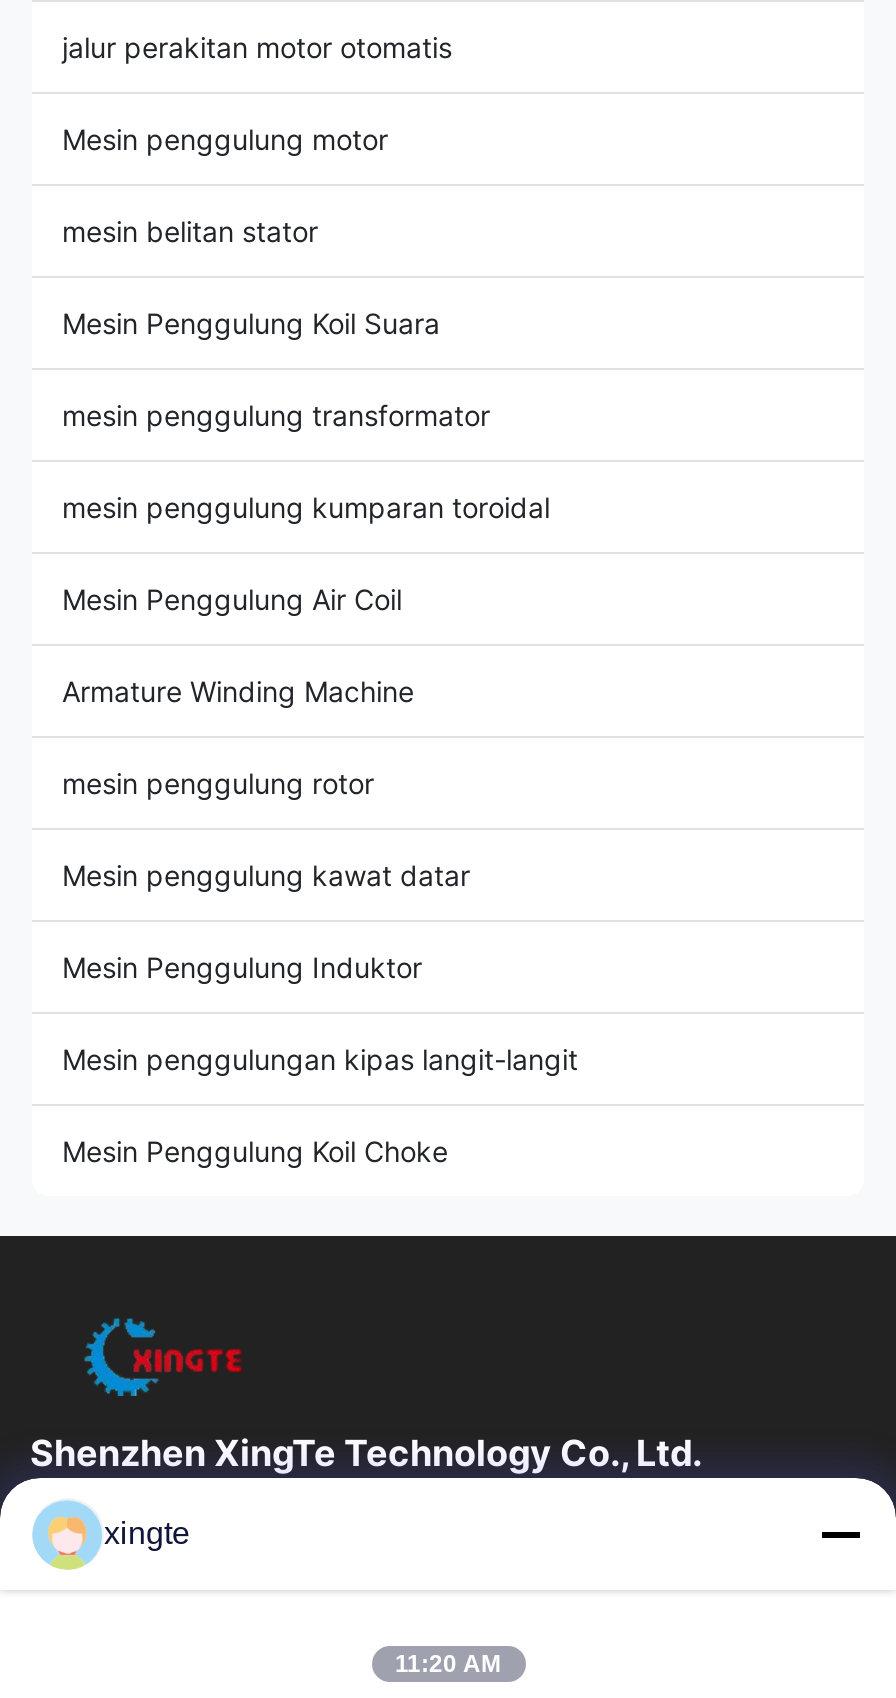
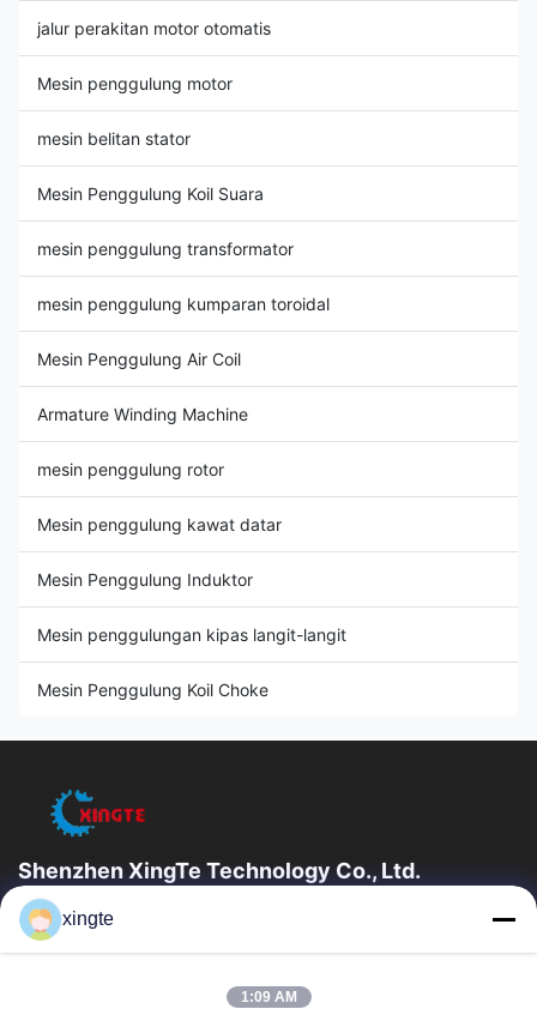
[395,1650,501,1678] 11:20 AM -> [240,989,297,1005] 1:09 AM

